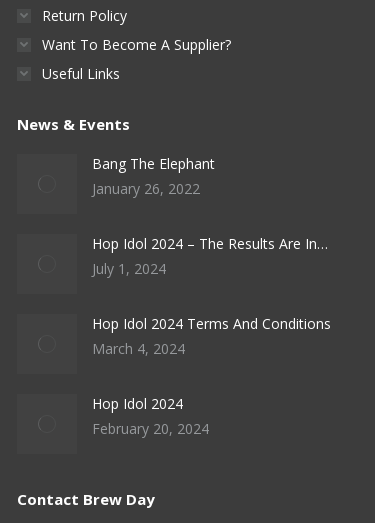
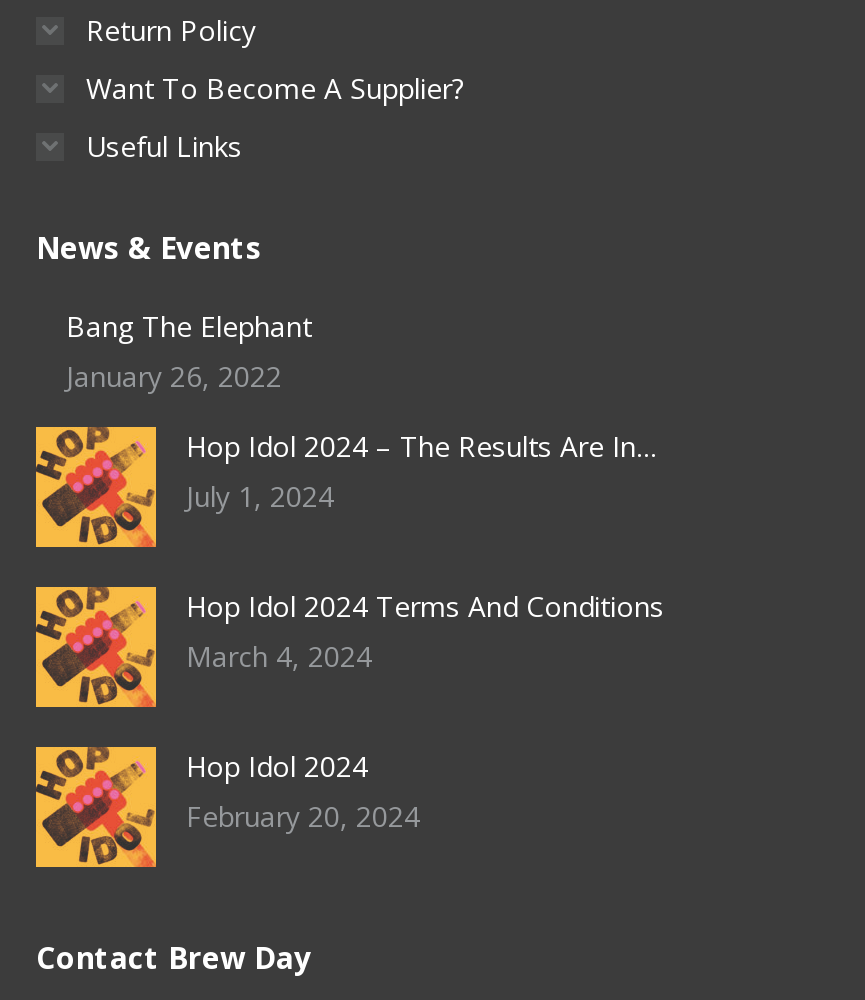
none -> [34,425,158,549] [image]
none -> [34,585,158,709] [image]
none -> [34,745,158,869] [image]

